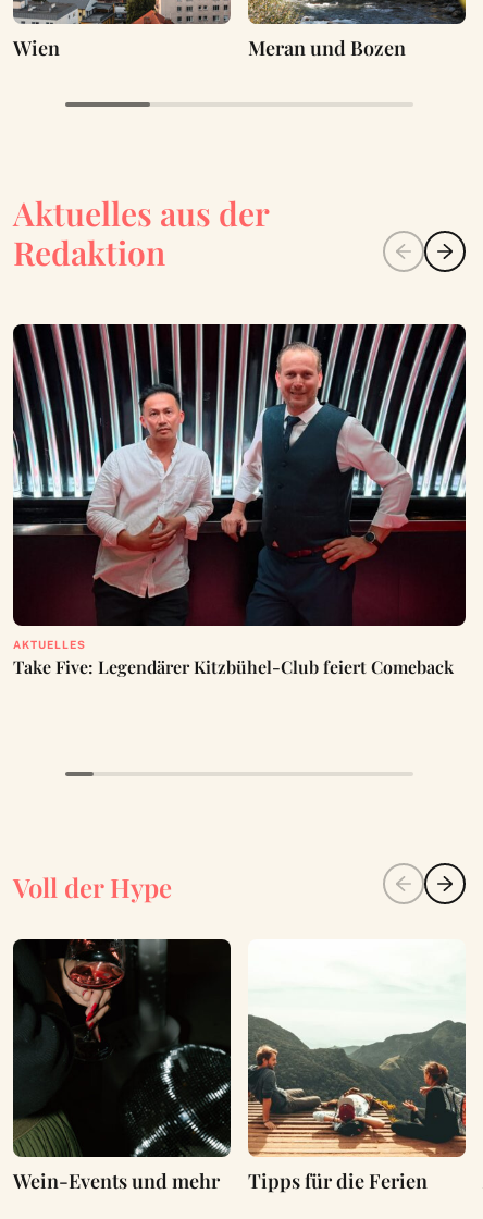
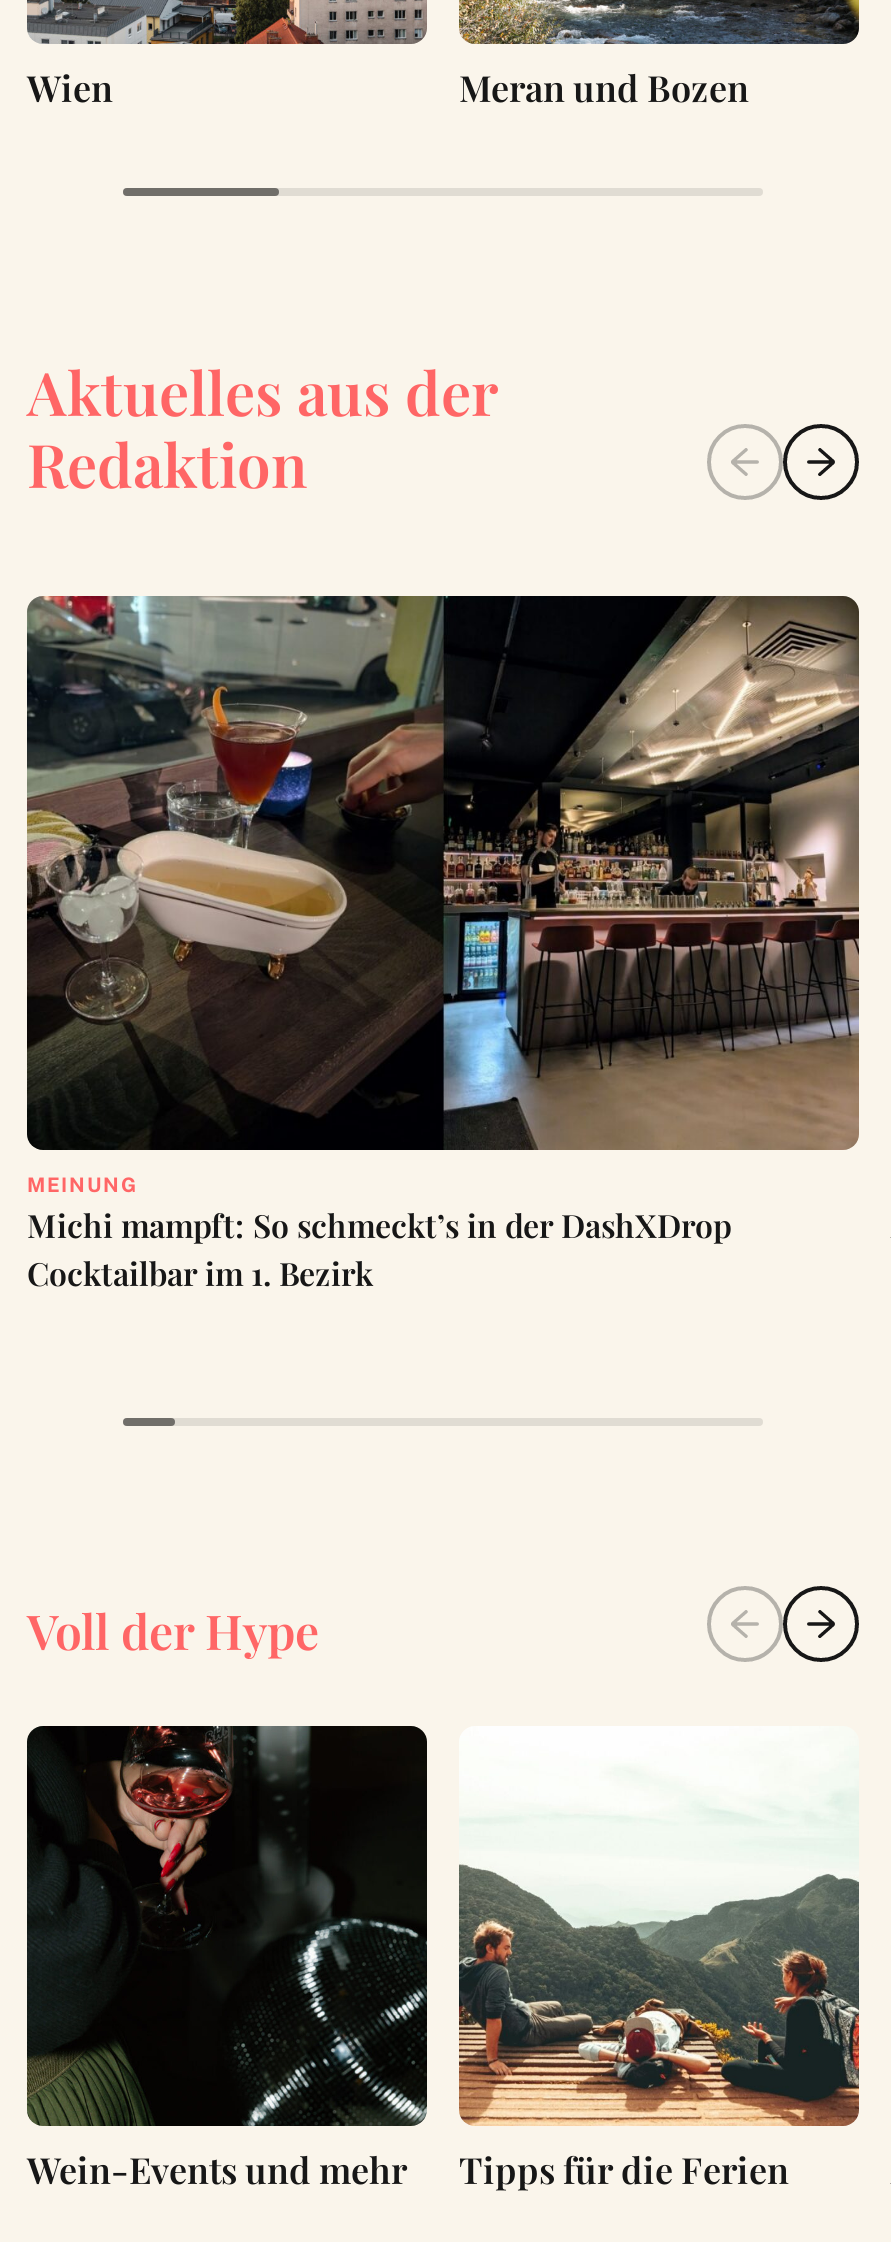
[12,323,467,678] [image] | AKTUELLES | Take Five: Legendärer Kitzbühel-Club feiert Comeback -> [25,594,861,1294] [image] | MEINUNG | Michi mampft: So schmeckt’s in der DashXDrop | Cocktailbar im 1. Bezirk

